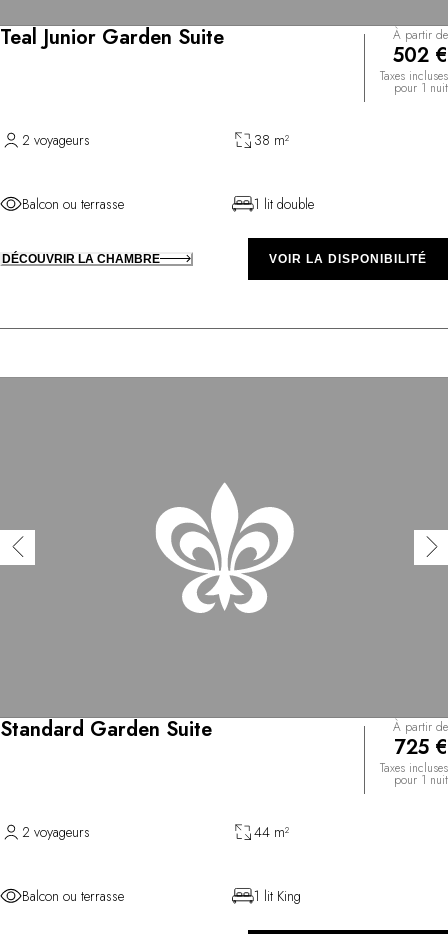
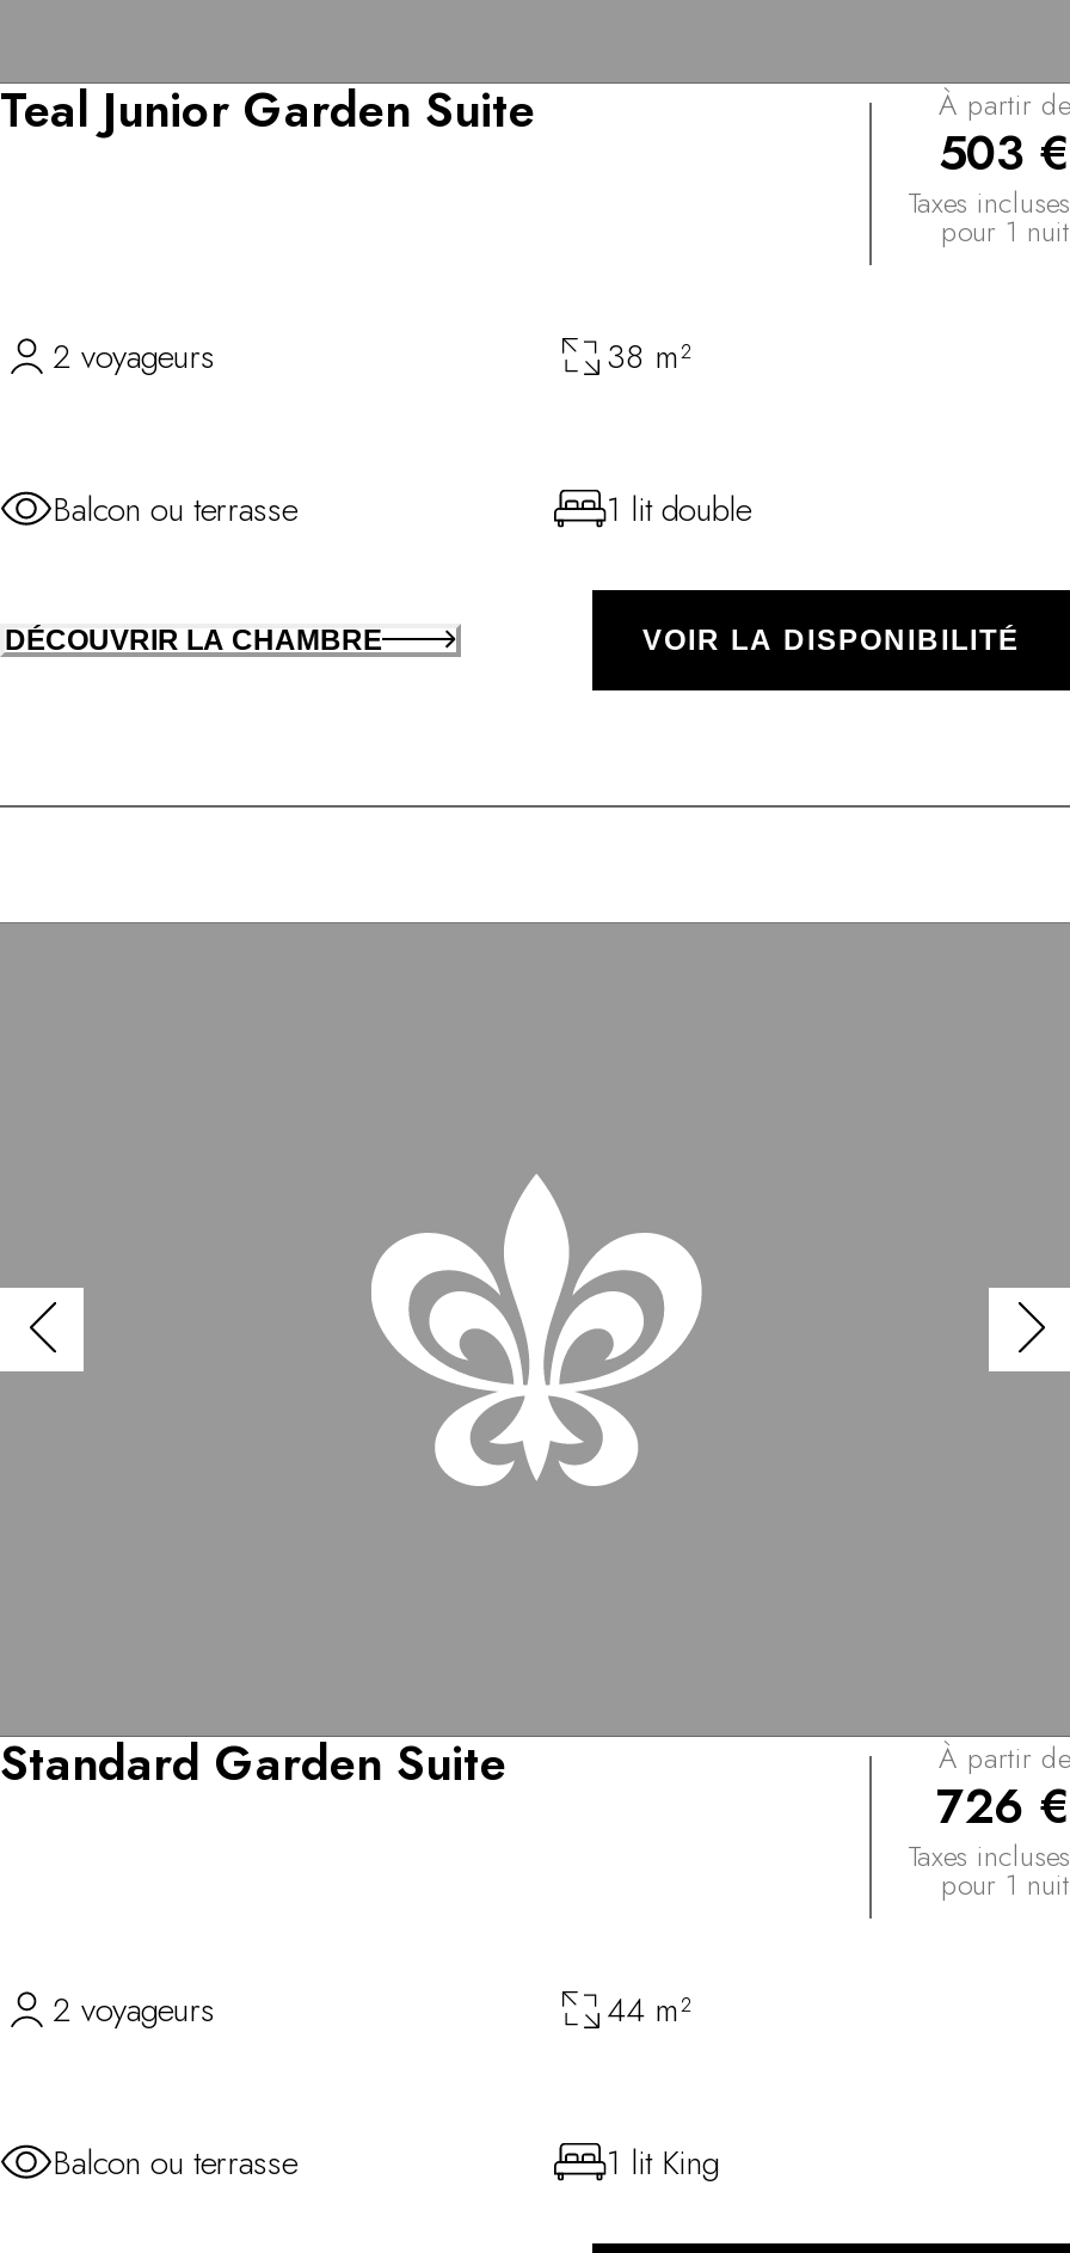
[393,41,448,70] 502 € -> [939,119,1070,189] 503 €
[394,733,448,762] 725 € -> [936,1772,1070,1842] 726 €

